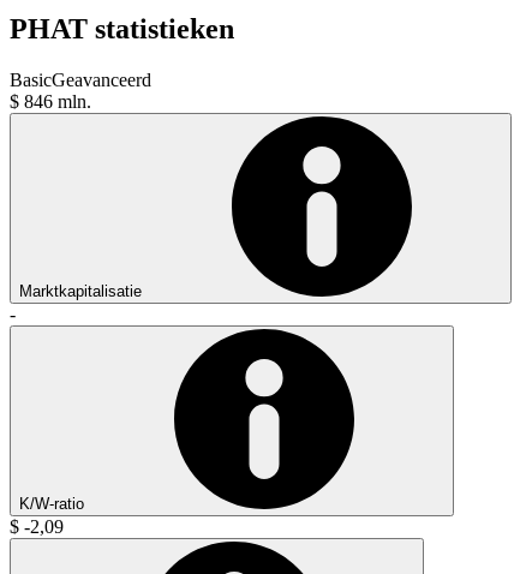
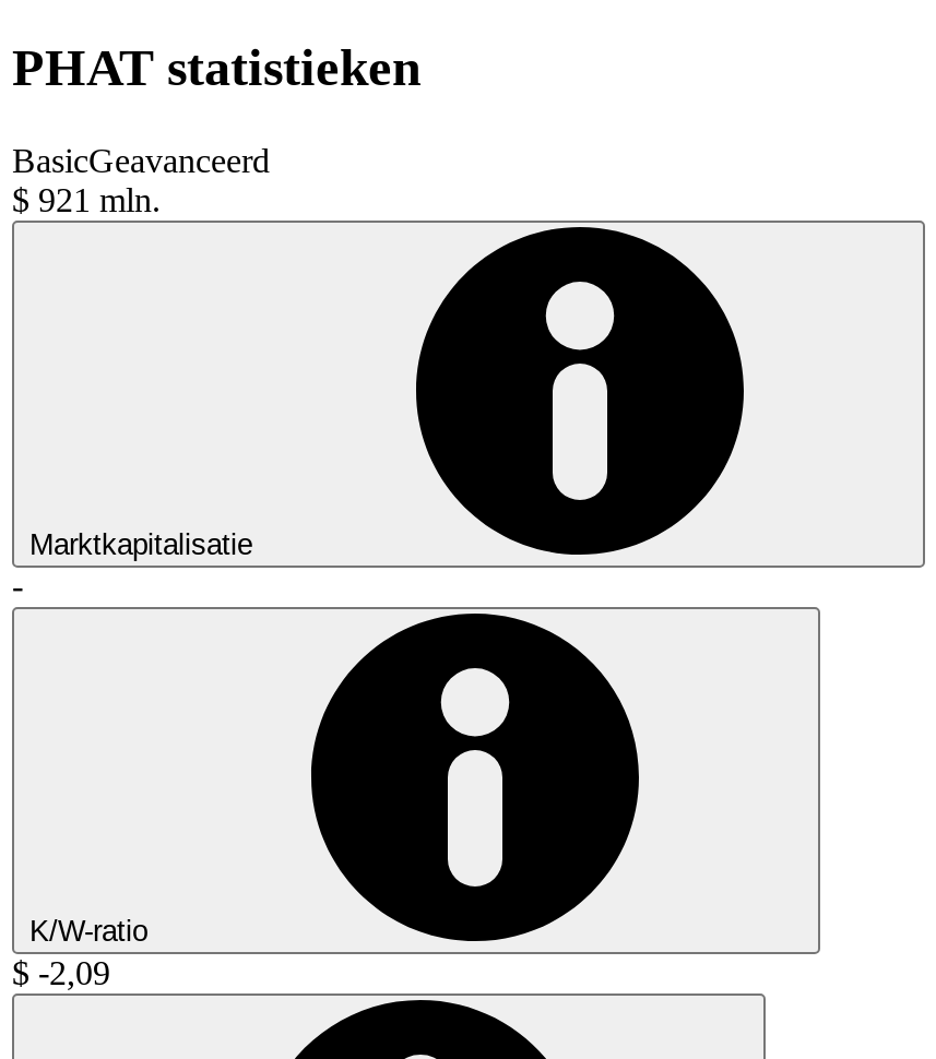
[10,92,91,112] $ 846 mln. -> [12,182,161,219] $ 921 mln.

